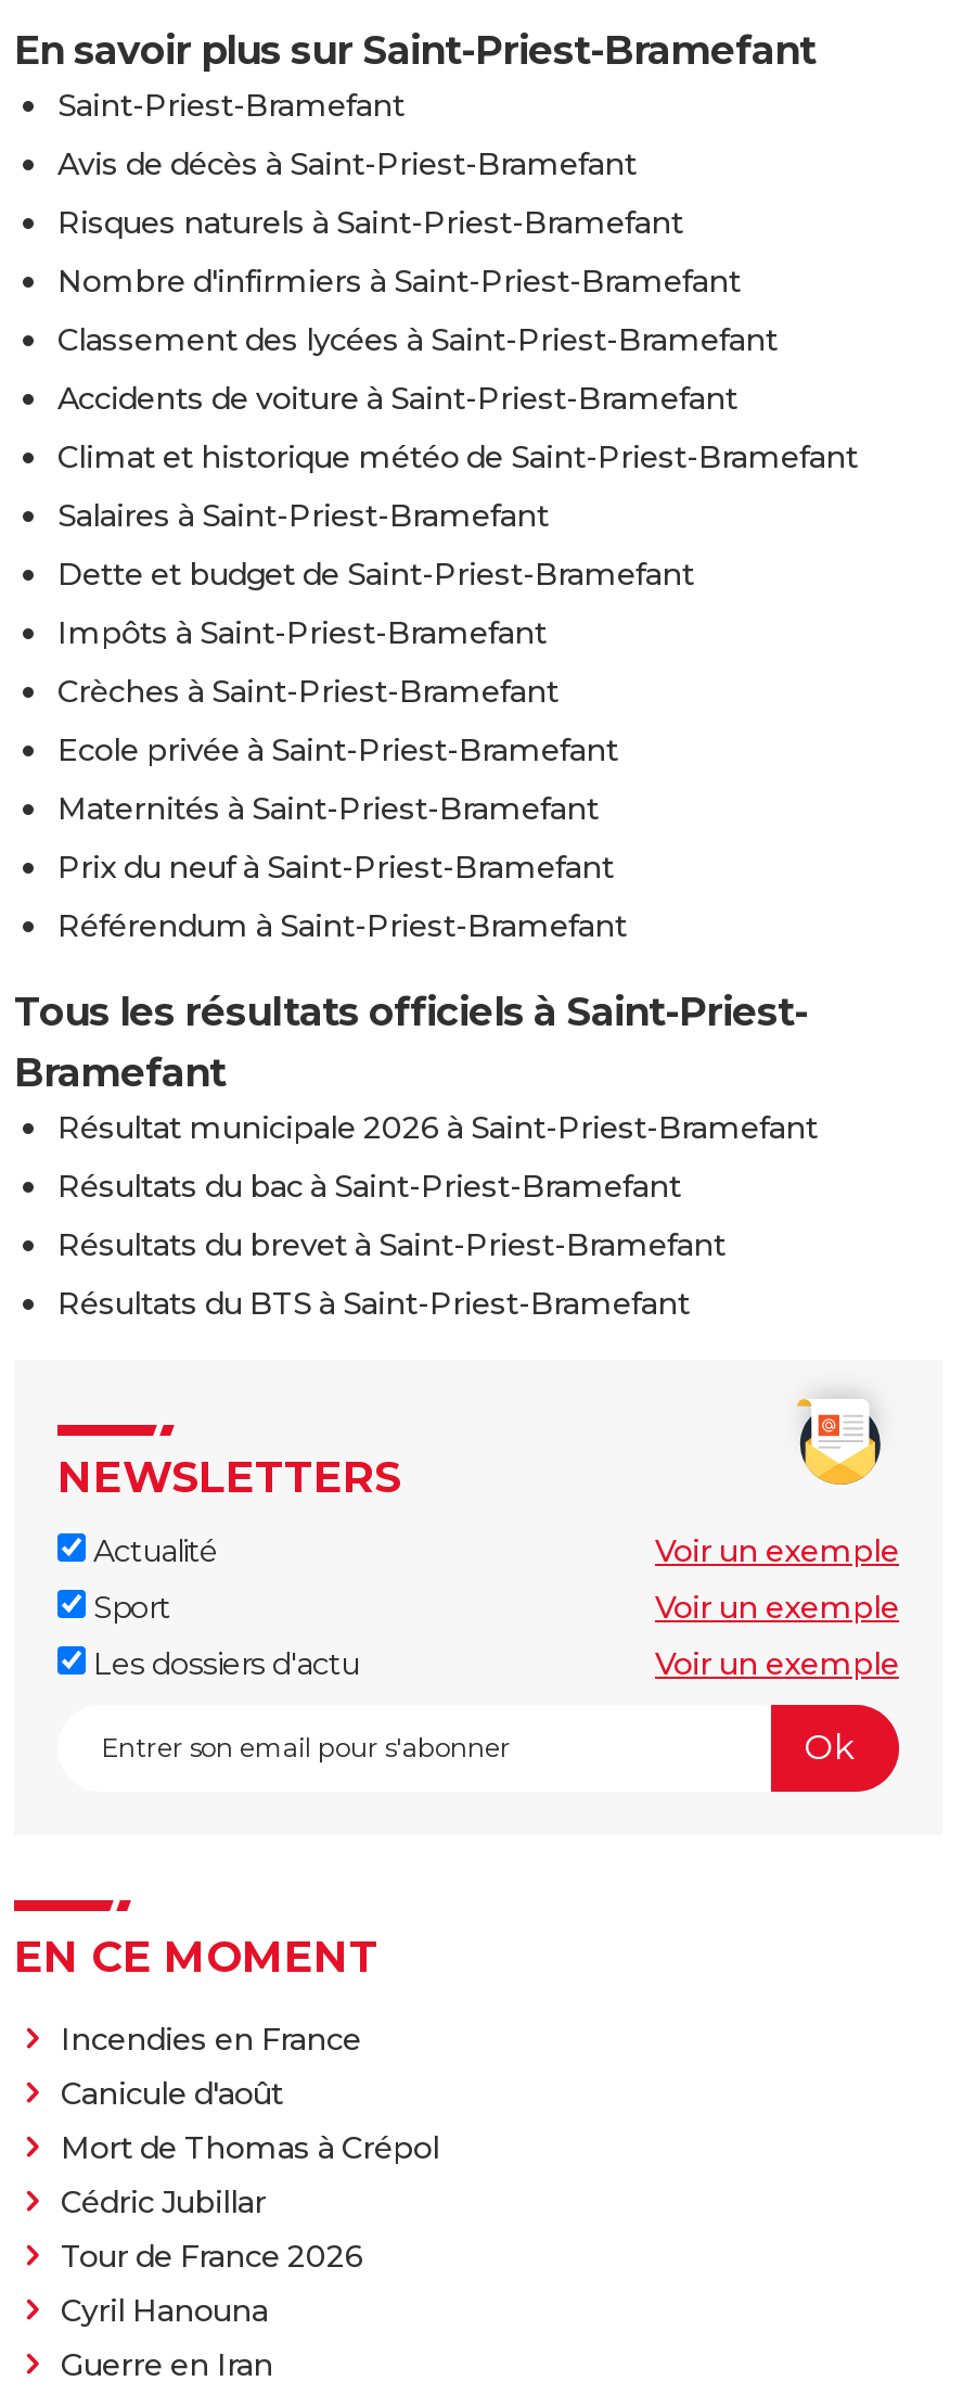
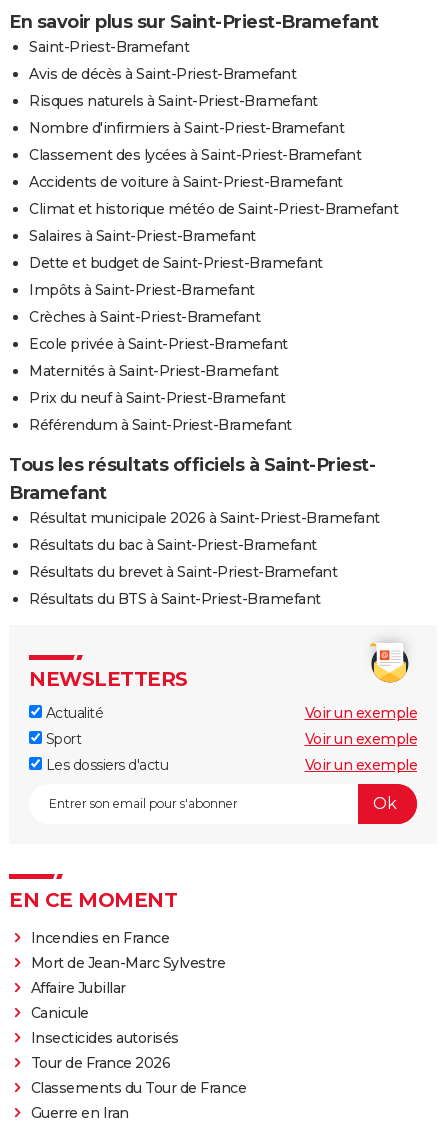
[61,2073,439,2221] Canicule d'août | Mort de Thomas à Crépol | Cédric Jubillar -> [30,954,225,1047] Mort de Jean-Marc Sylvestre | Affaire Jubillar | Canicule | Insecticides autorisés
[61,2290,268,2329] Cyril Hanouna -> [30,1079,246,1097] Classements du Tour de France

